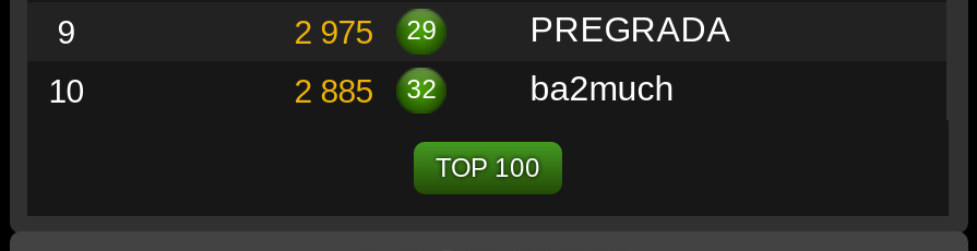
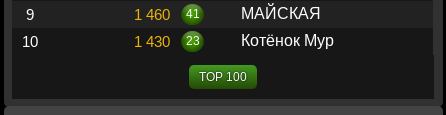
[294,10,731,50] 2 975 | 29 | PREGRADA -> [134,5,321,23] 1 460 | 41 | МАЙСКАЯ
[294,69,674,108] 2 885 | 32 | ba2much -> [134,32,334,50] 1 430 | 23 | Котёнок Мур

